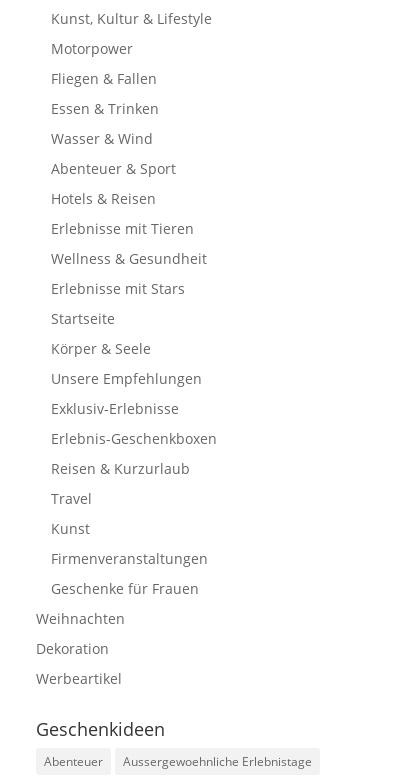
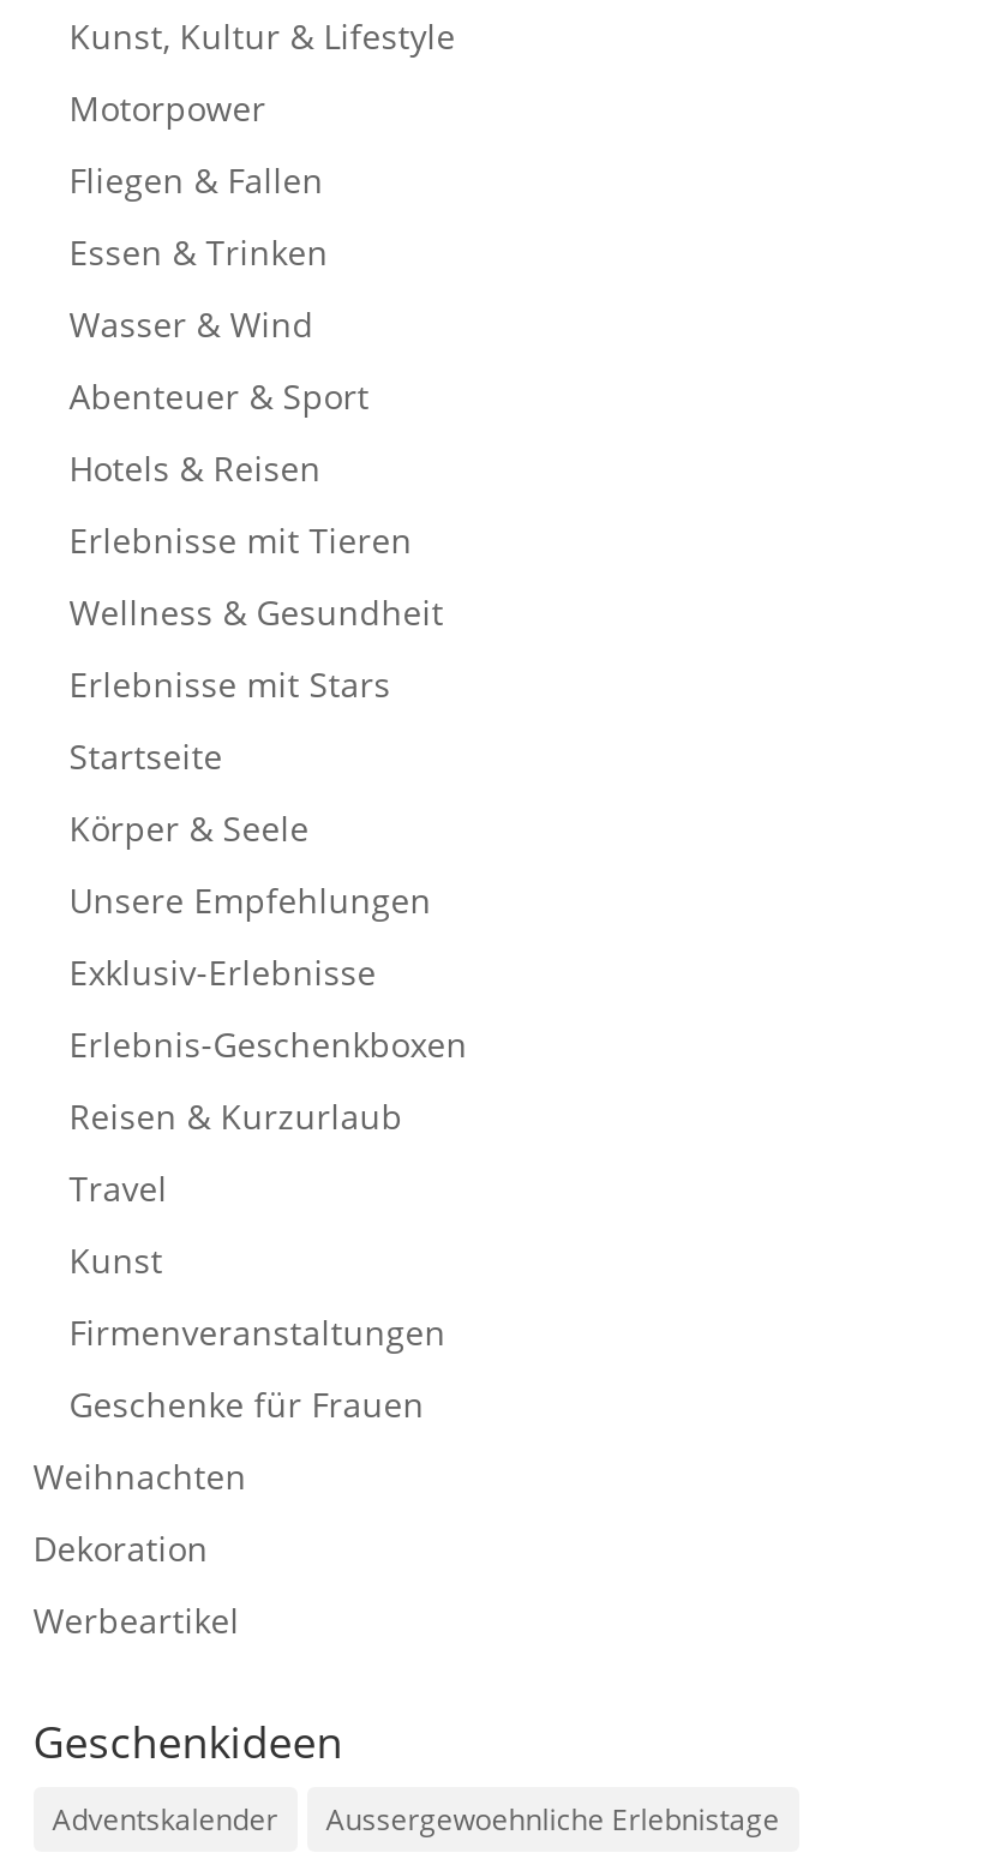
[44,753,103,770] Abenteuer -> [52,1798,278,1839] Adventskalender

